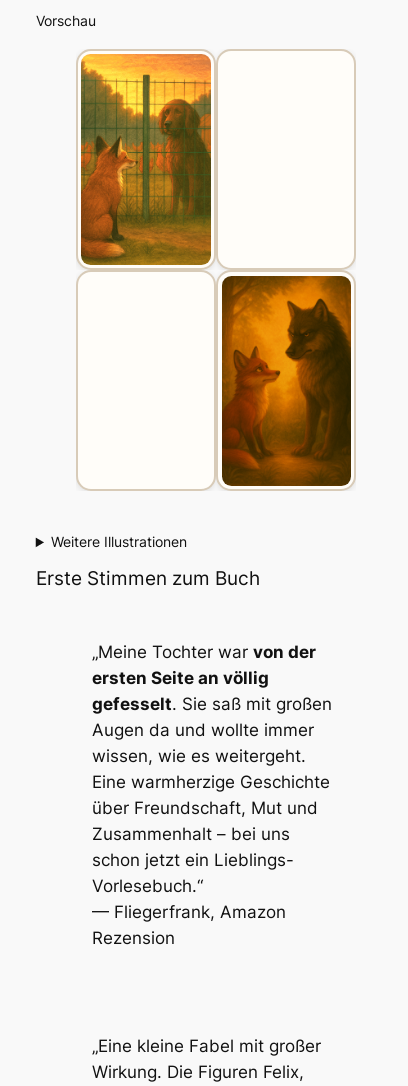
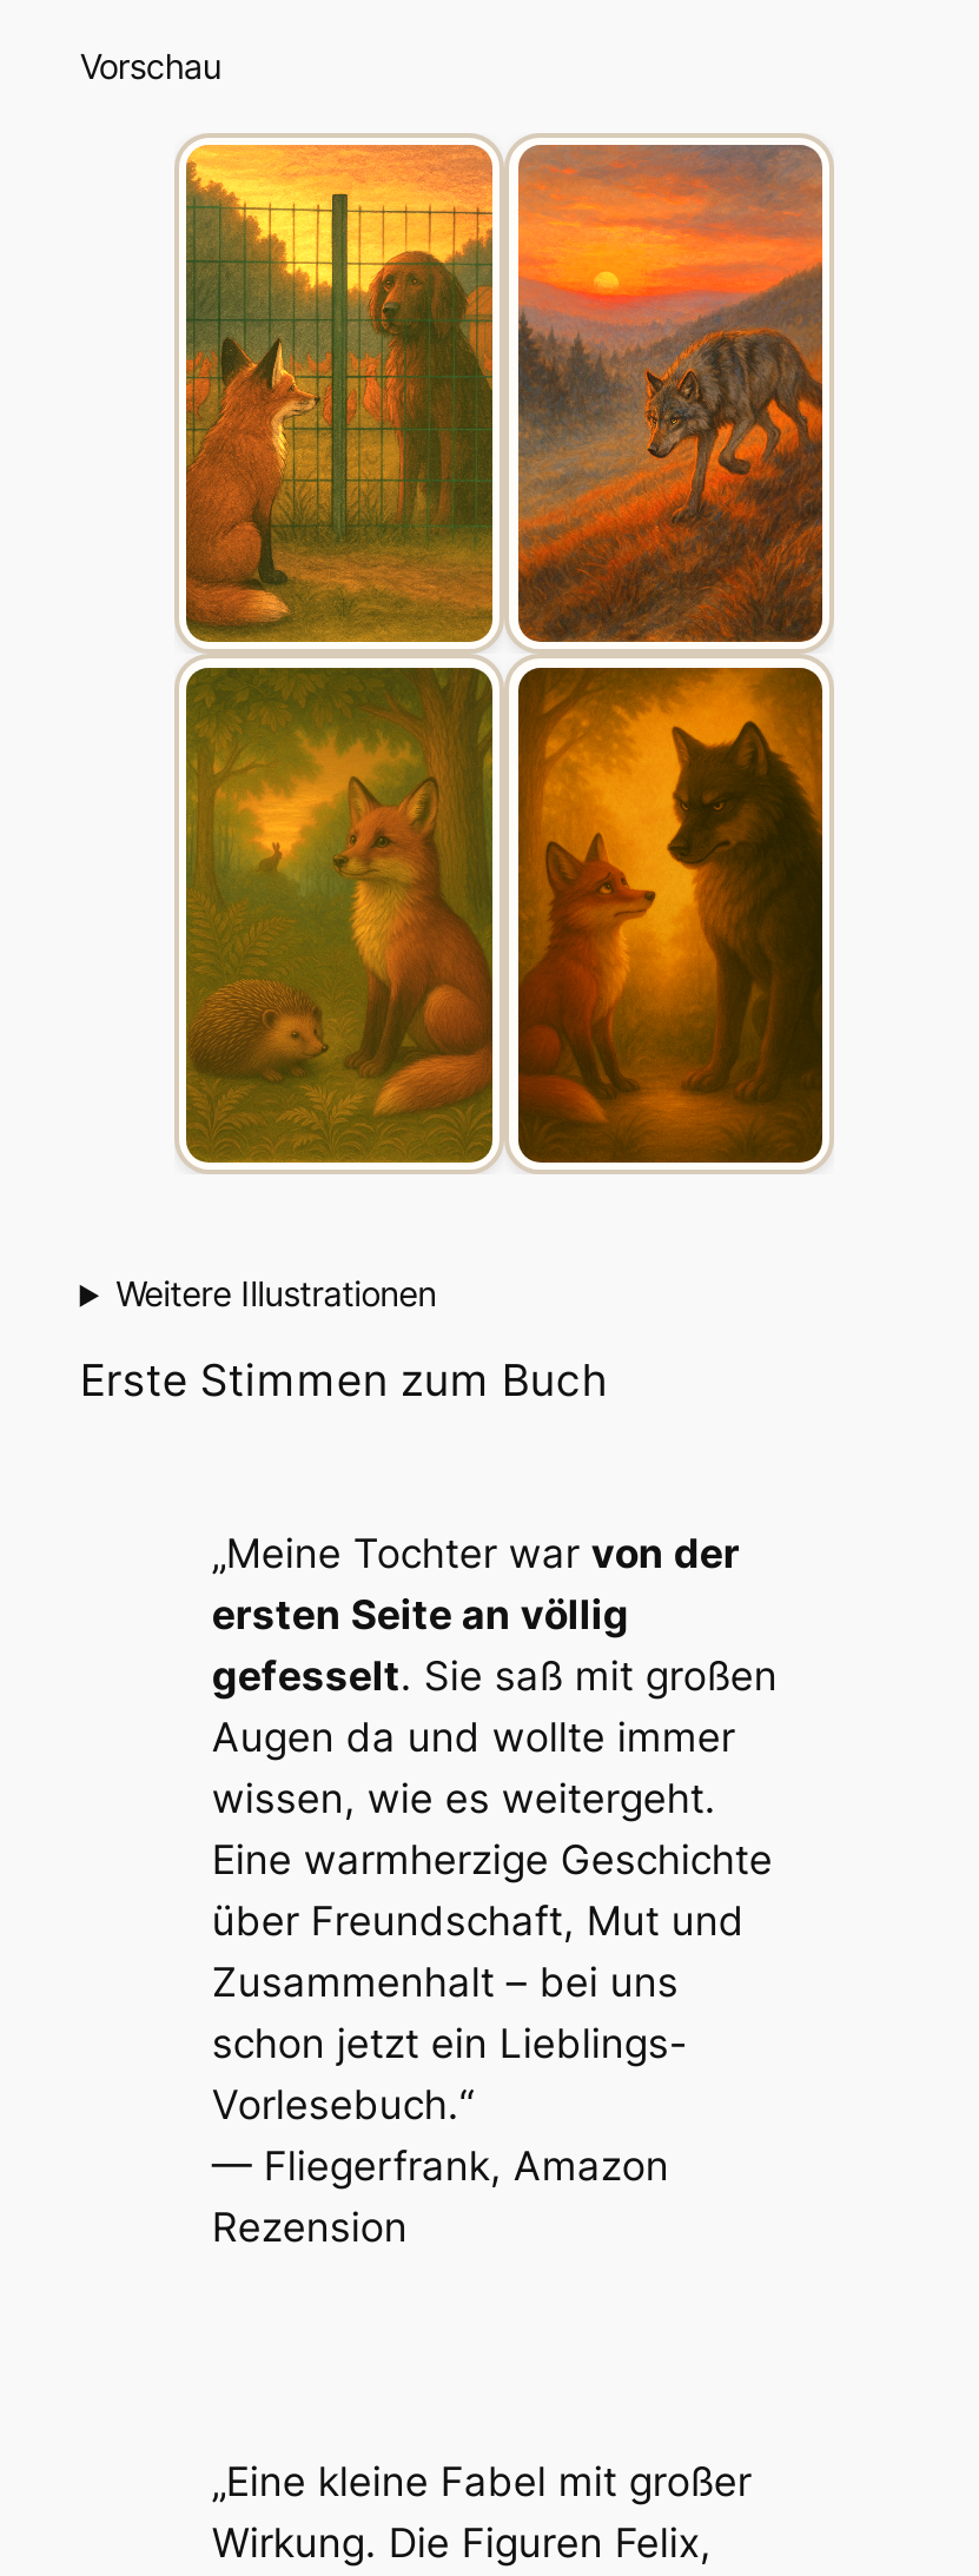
none -> [184,665,495,1165] [image]
none -> [516,143,825,644] [image]

